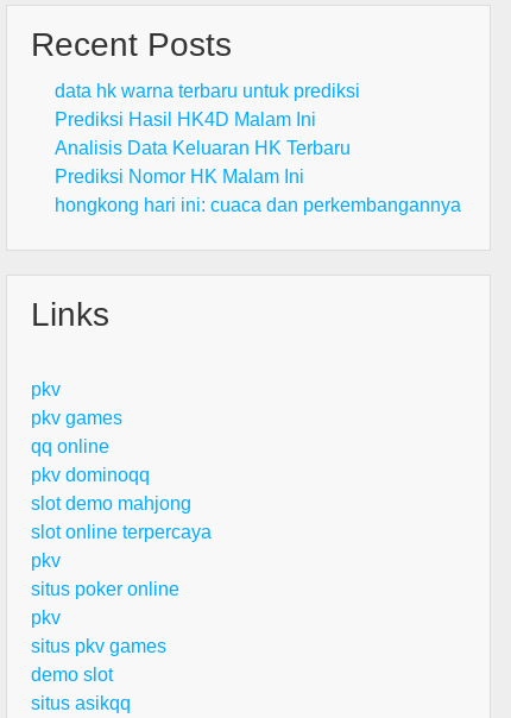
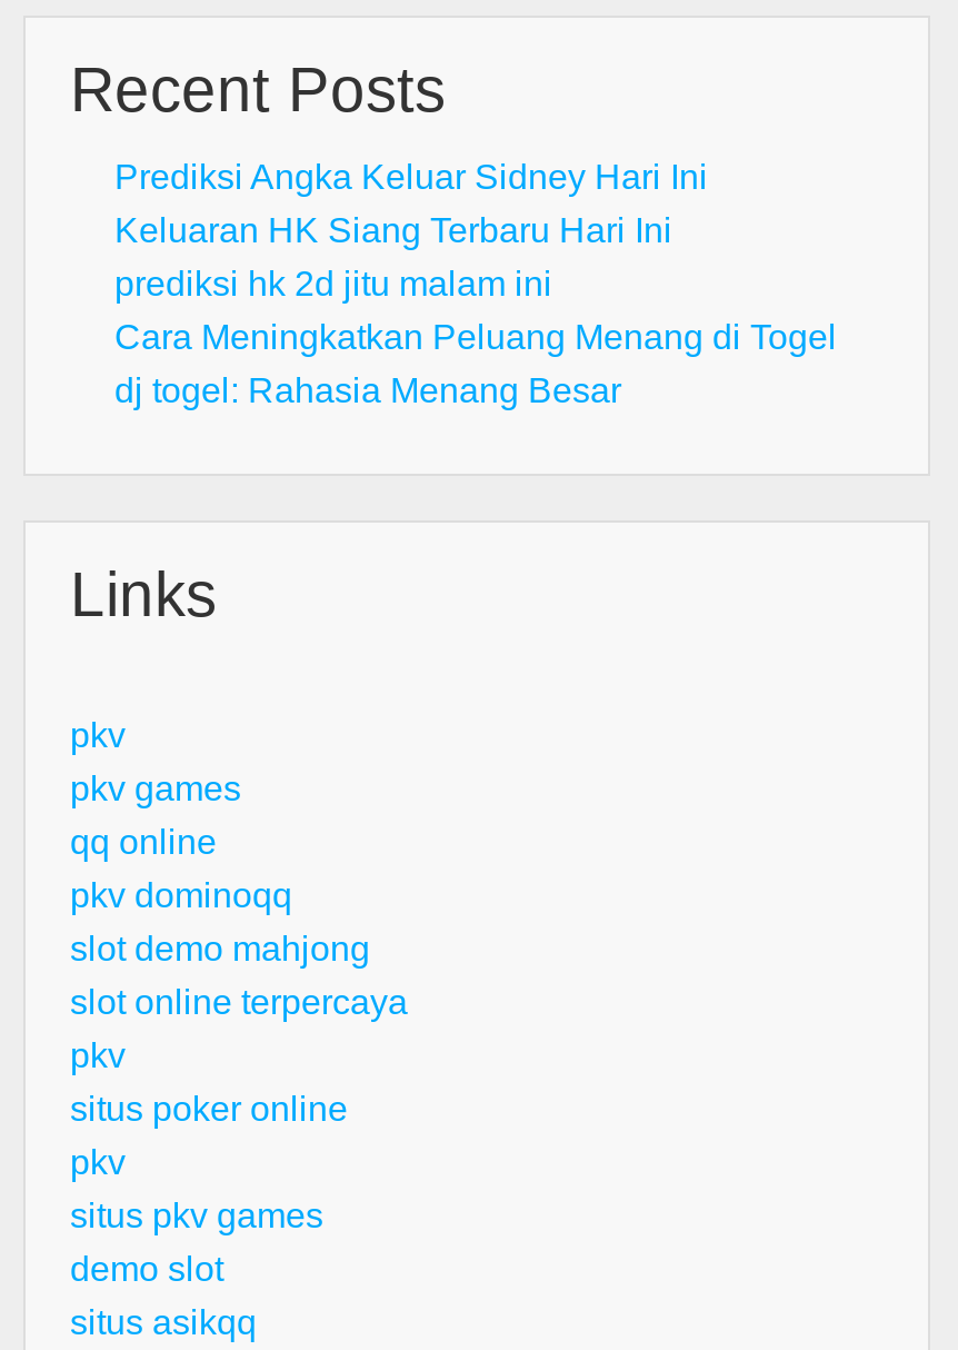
[55,81,461,216] data hk warna terbaru untuk prediksi | Prediksi Hasil HK4D Malam Ini | Analisis Data Keluaran HK Terbaru | Prediksi Nomor HK Malam Ini | hongkong hari ini: cuaca dan perkembangannya -> [114,159,837,410] Prediksi Angka Keluar Sidney Hari Ini | Keluaran HK Siang Terbaru Hari Ini | prediksi hk 2d jitu malam ini | Cara Meningkatkan Peluang Menang di Togel | dj togel: Rahasia Menang Besar

